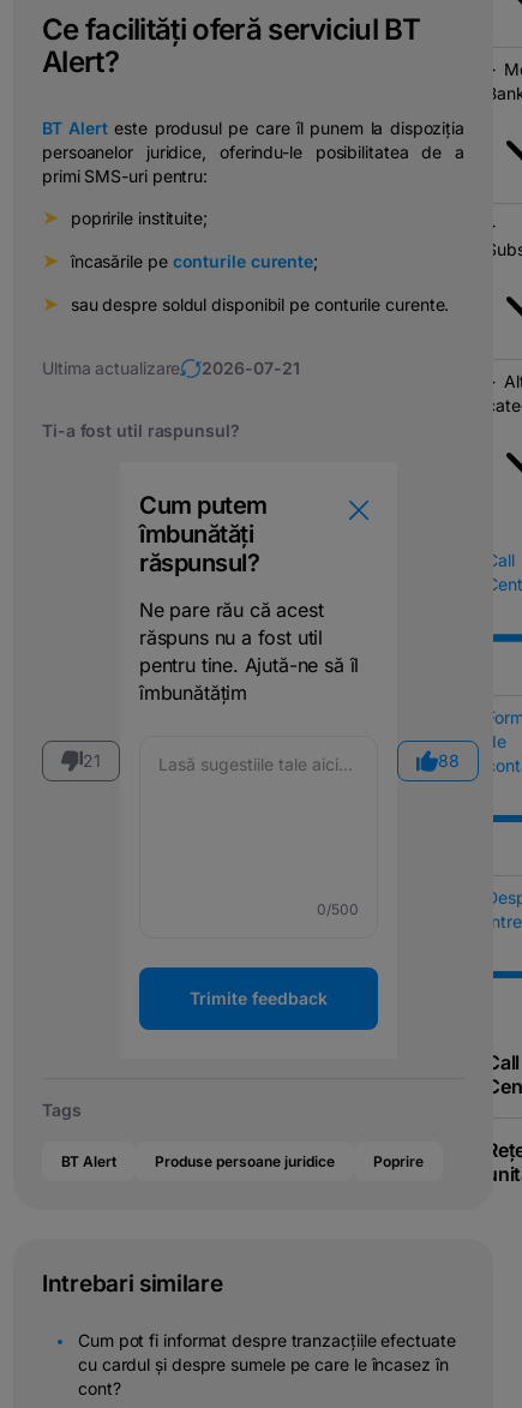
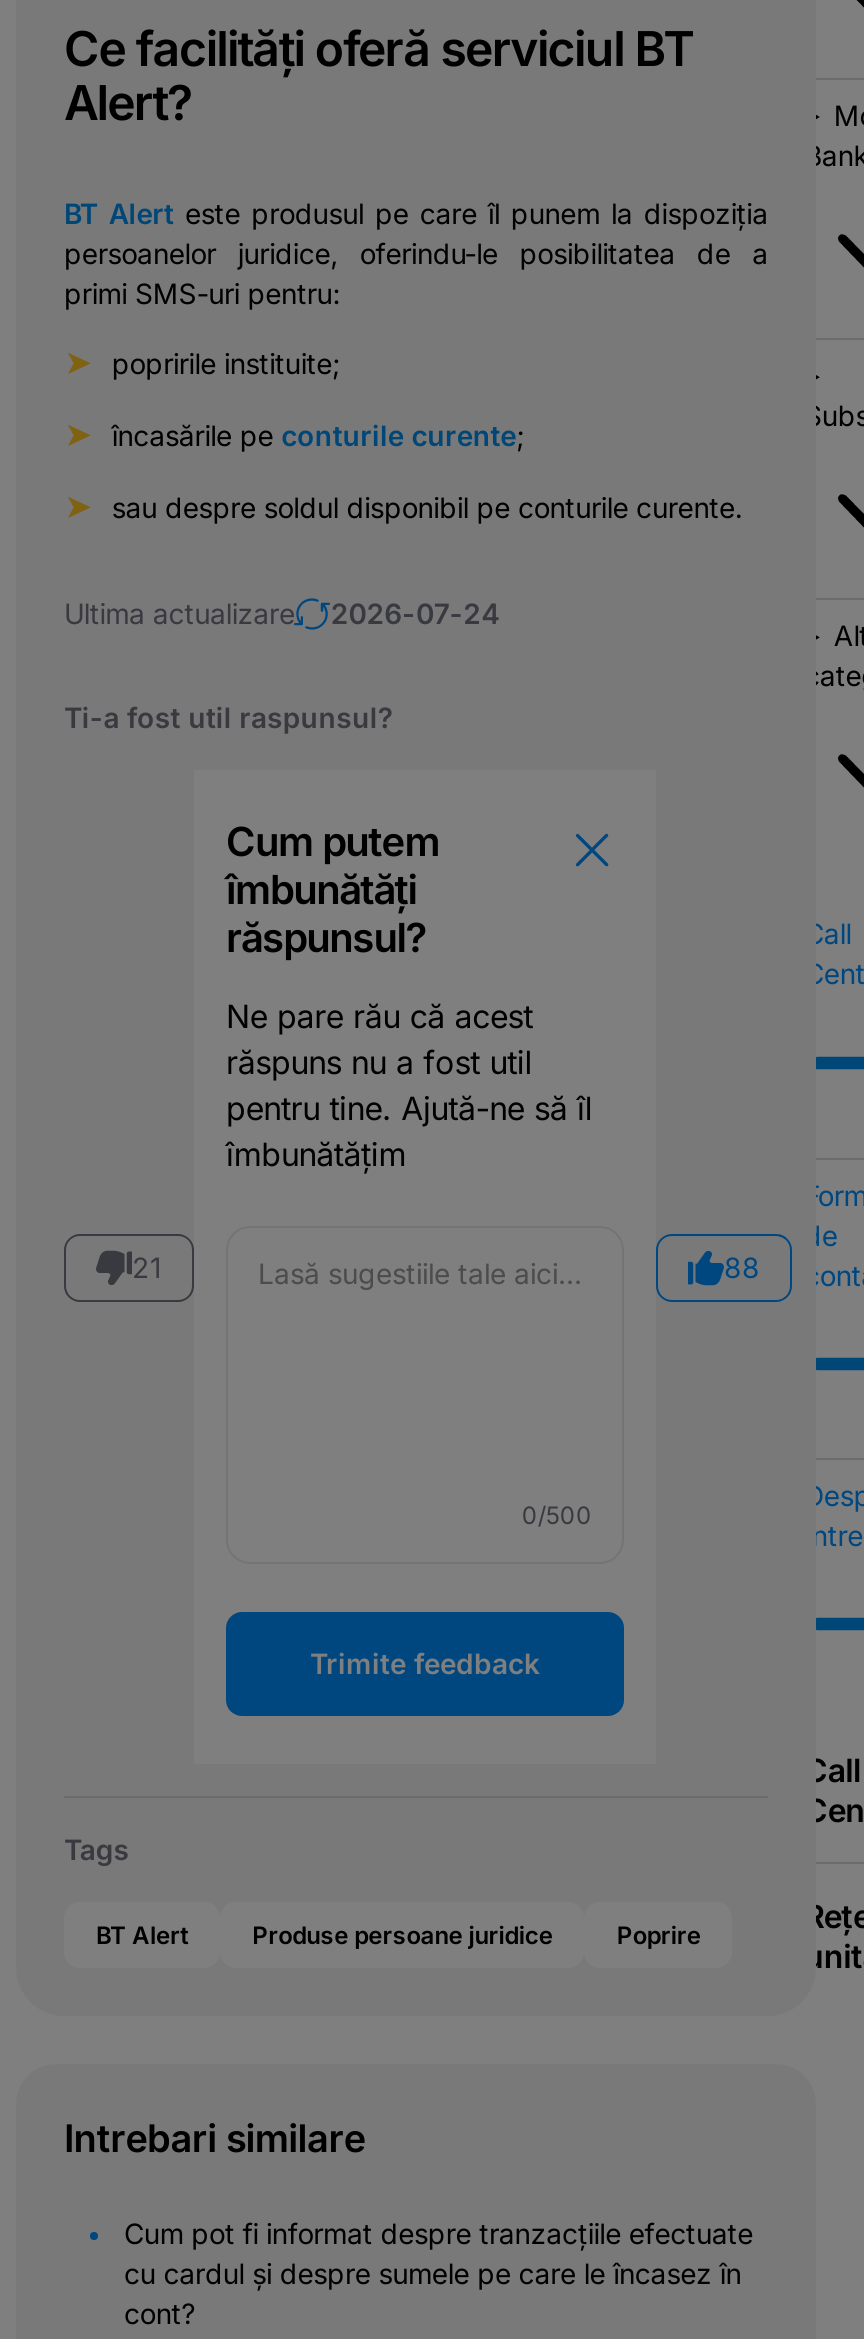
[42,358,299,378] Ultima actualizare 2026-07-21 -> [64,596,499,630] Ultima actualizare 2026-07-24

